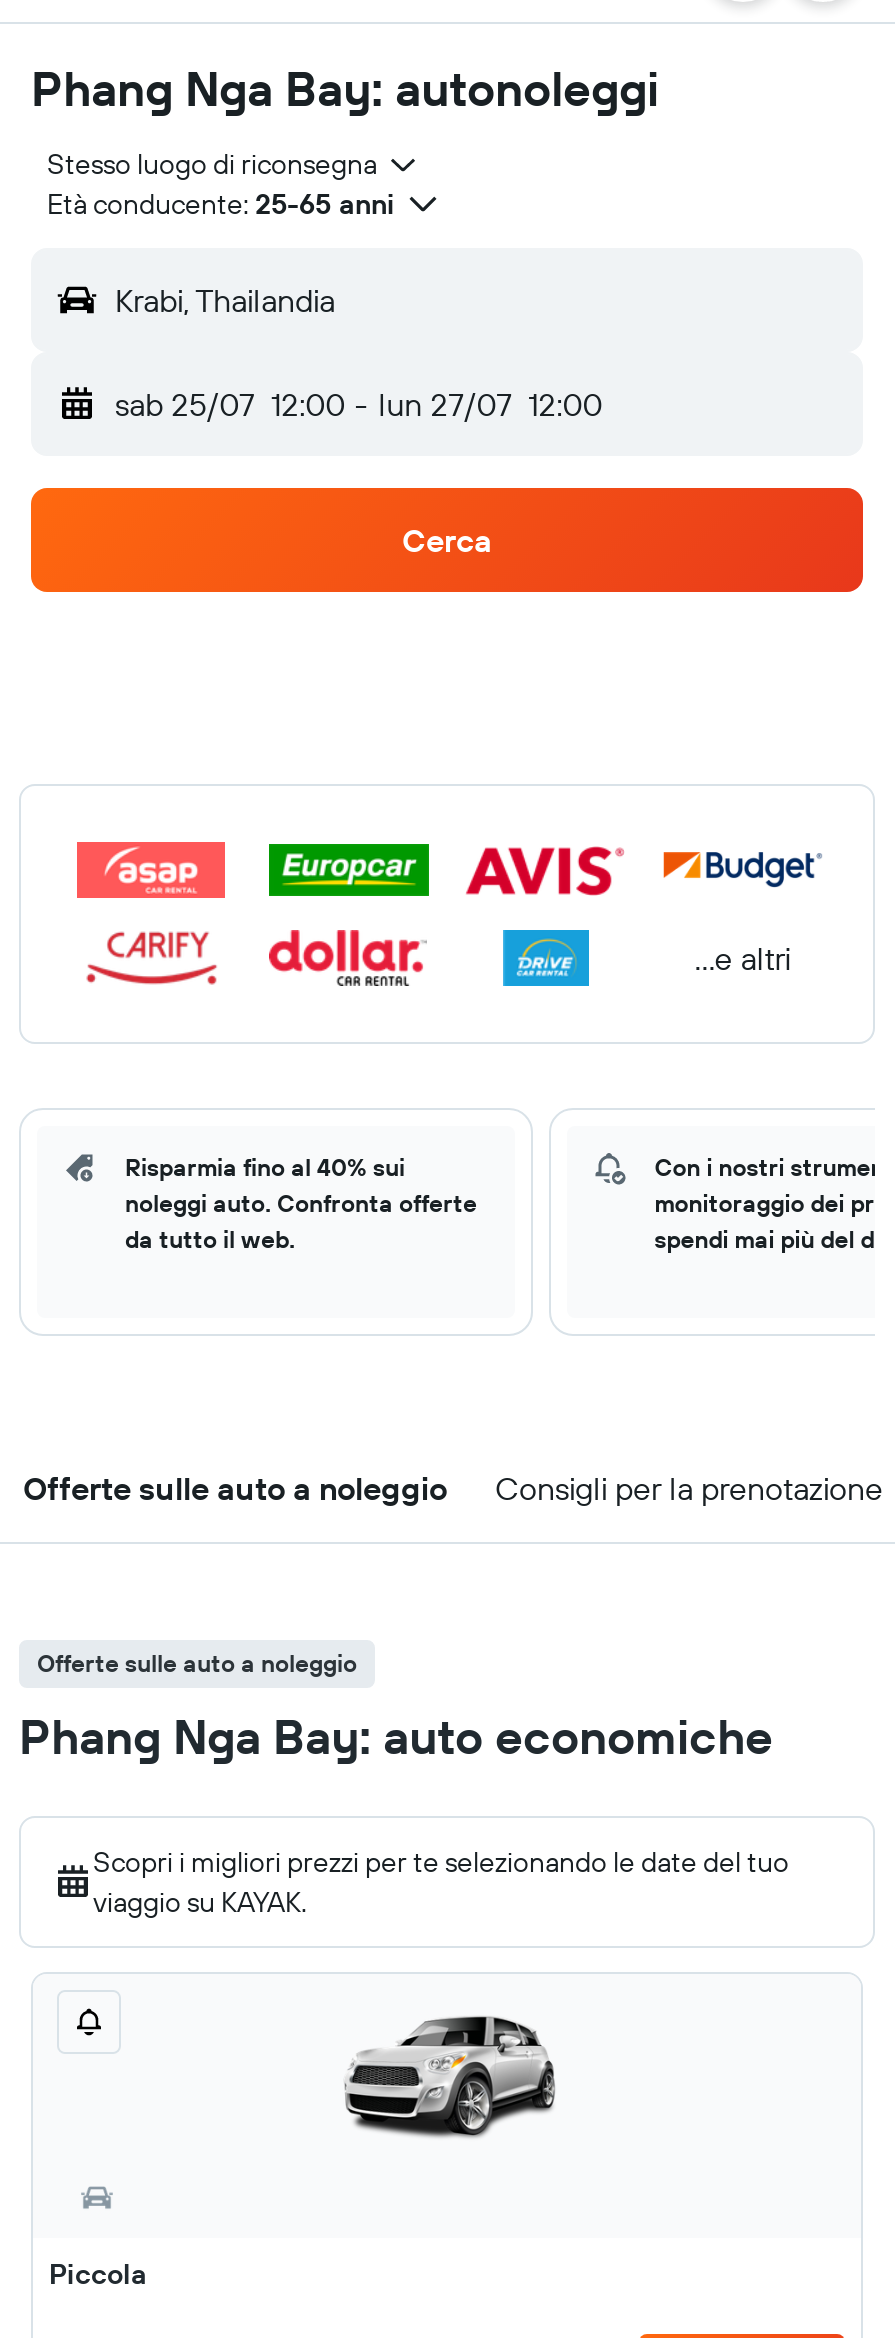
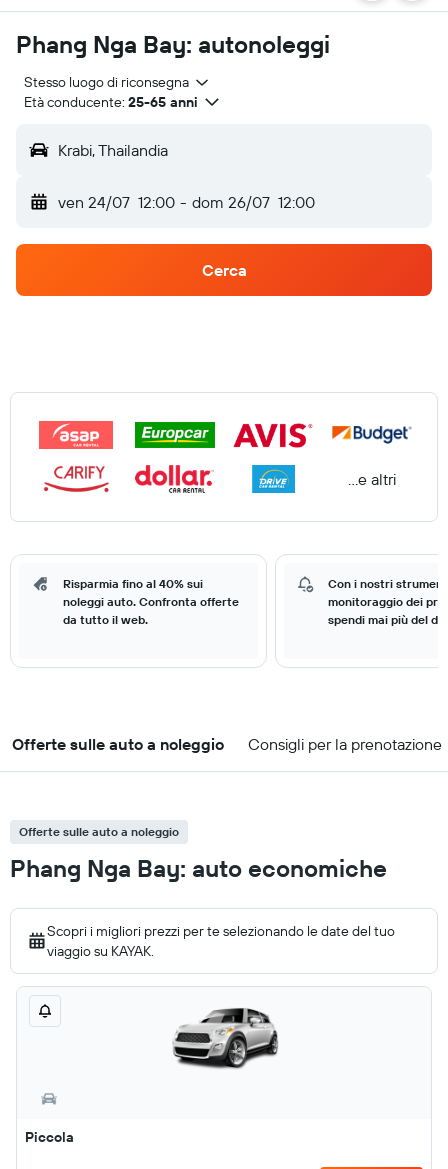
[115,384,602,424] sab 25/07 12:00 - lun 27/07 12:00 -> [58,192,315,212] ven 24/07 12:00 - dom 26/07 12:00

